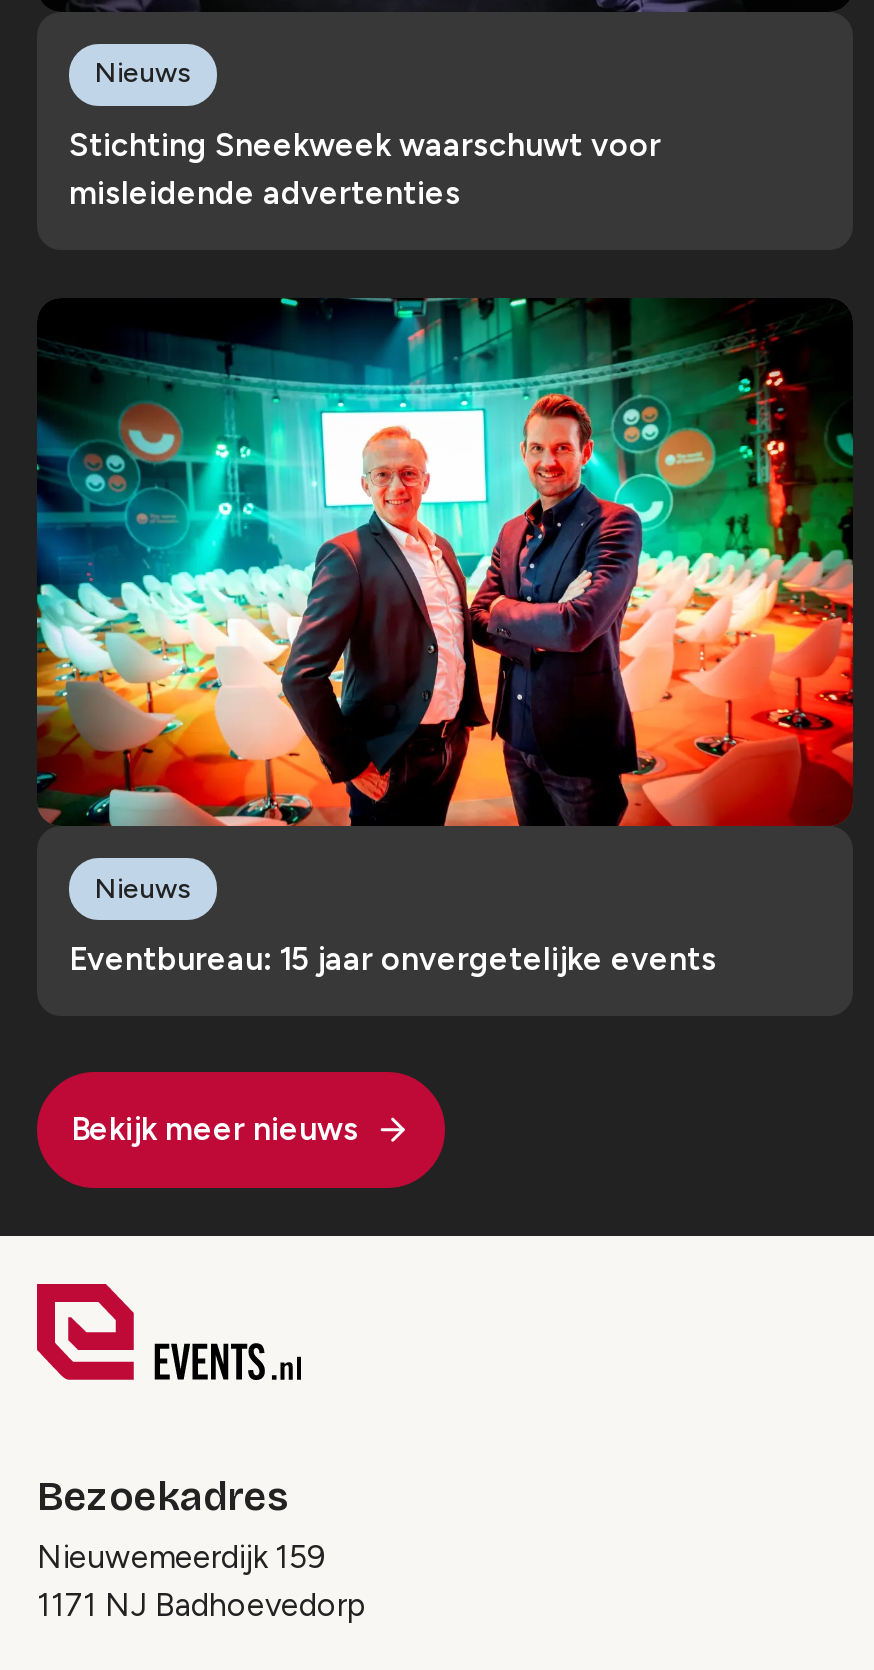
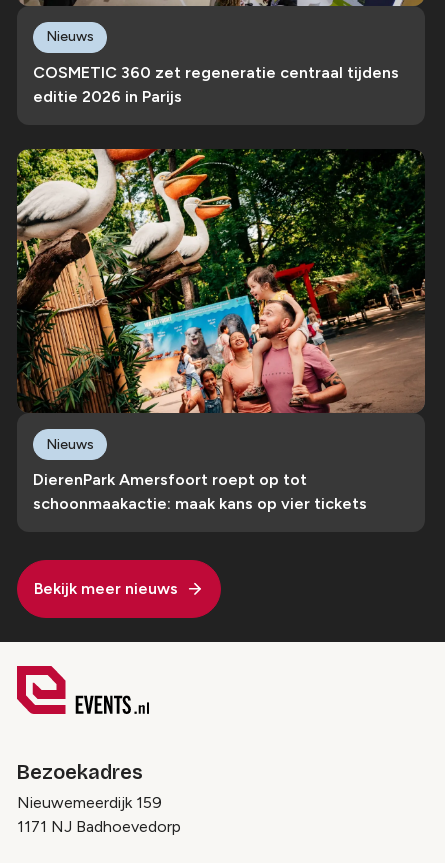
[69,126,661,212] Stichting Sneekweek waarschuwt voor | misleidende advertenties -> [33,63,399,106] COSMETIC 360 zet regeneratie centraal tijdens | editie 2026 in Parijs
[35,296,855,828] [image] -> [16,148,426,414] [image]
[69,940,717,978] Eventbureau: 15 jaar onvergetelijke events -> [33,470,367,513] DierenPark Amersfoort roept op tot | schoonmaakactie: maak kans op vier tickets

